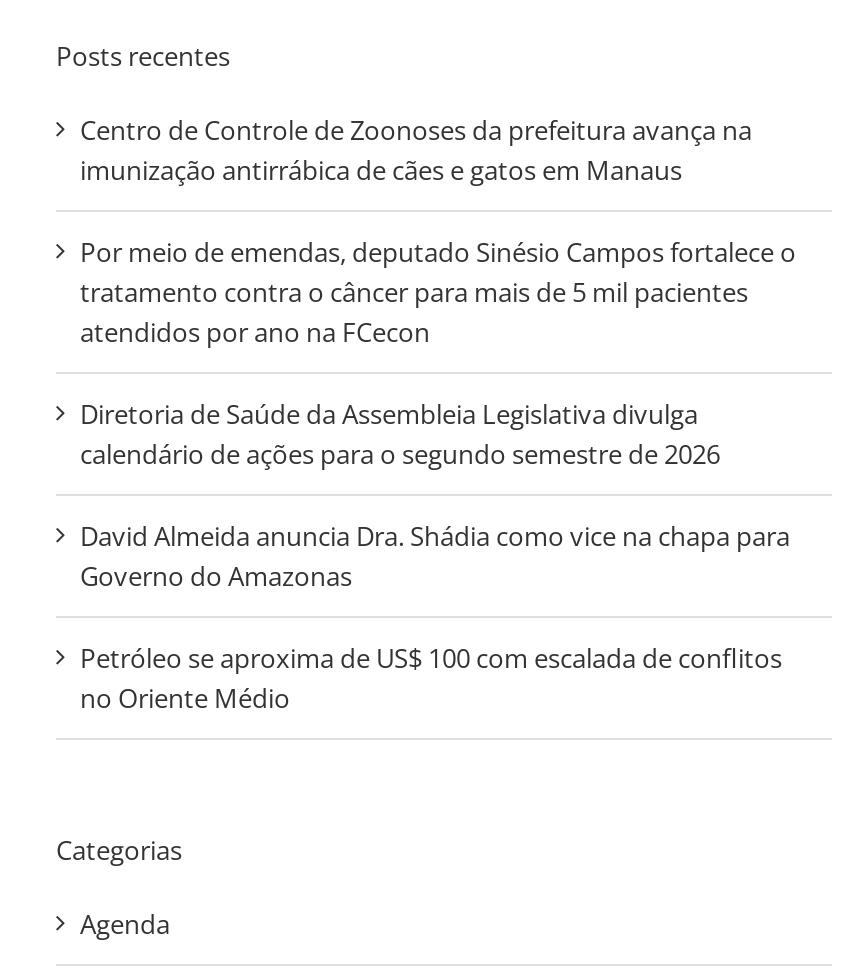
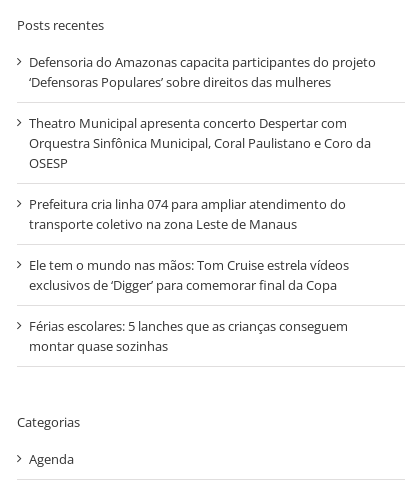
[80,112,752,188] Centro de Controle de Zoonoses da prefeitura avança na | imunização antirrábica de cães e gatos em Manaus -> [29,53,376,91] Defensoria do Amazonas capacita participantes do projeto | ‘Defensoras Populares’ sobre direitos das mulheres
[80,234,796,350] Por meio de emendas, deputado Sinésio Campos fortalece o | tratamento contra o câncer para mais de 5 mil pacientes | atendidos por ano na FCecon -> [29,114,371,172] Theatro Municipal apresenta concerto Despertar com | Orquestra Sinfônica Municipal, Coral Paulistano e Coro da | OSESP
[80,396,720,472] Diretoria de Saúde da Assembleia Legislativa divulga | calendário de ações para o segundo semestre de 2026 -> [29,195,346,233] Prefeitura cria linha 074 para ampliar atendimento do | transporte coletivo na zona Leste de Manaus
[80,518,790,594] David Almeida anuncia Dra. Shádia como vice na chapa para | Governo do Amazonas -> [29,256,349,294] Ele tem o mundo nas mãos: Tom Cruise estrela vídeos | exclusivos de ‘Digger’ para comemorar final da Copa
[80,640,782,716] Petróleo se aproxima de US$ 100 com escalada de conflitos | no Oriente Médio -> [29,317,348,355] Férias escolares: 5 lanches que as crianças conseguem | montar quase sozinhas

